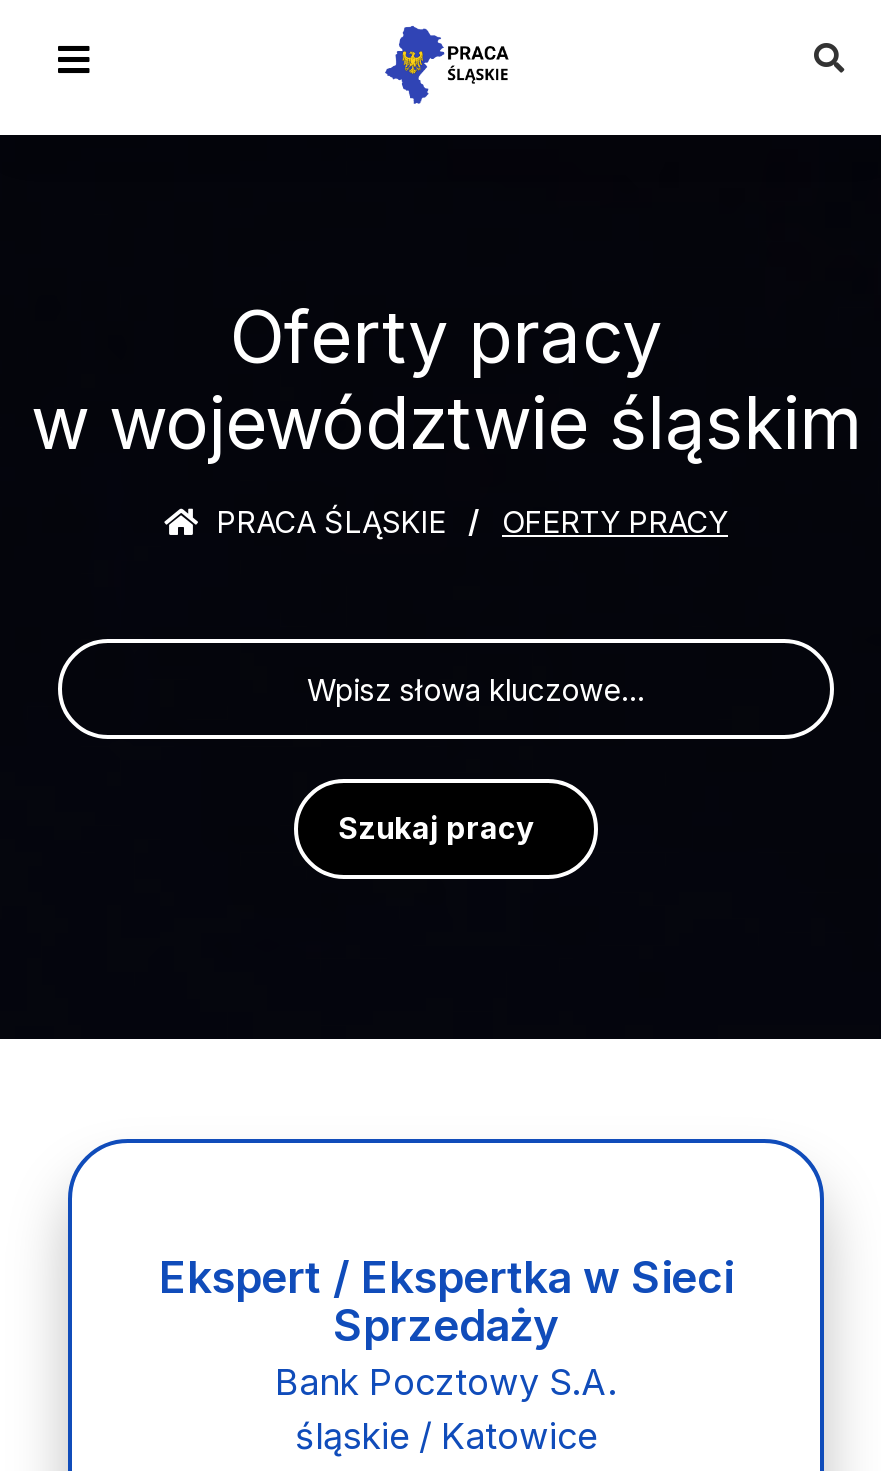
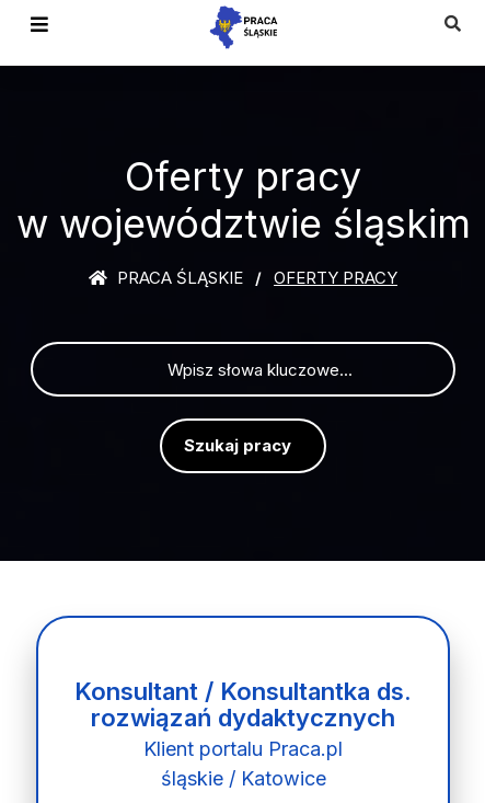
[159,1251,733,1403] Ekspert / Ekspertka w Sieci | Sprzedaży | Bank Pocztowy S.A. -> [74,677,412,760] Konsultant / Konsultantka ds. | rozwiązań dydaktycznych | Klient portalu Praca.pl

